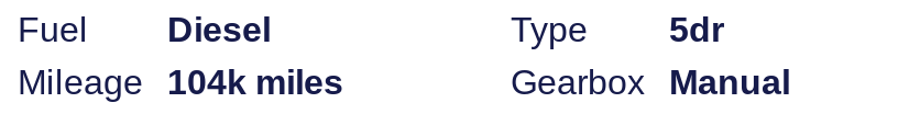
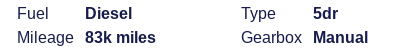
[18,64,343,102] Mileage 104k miles -> [17,29,156,46] Mileage 83k miles

